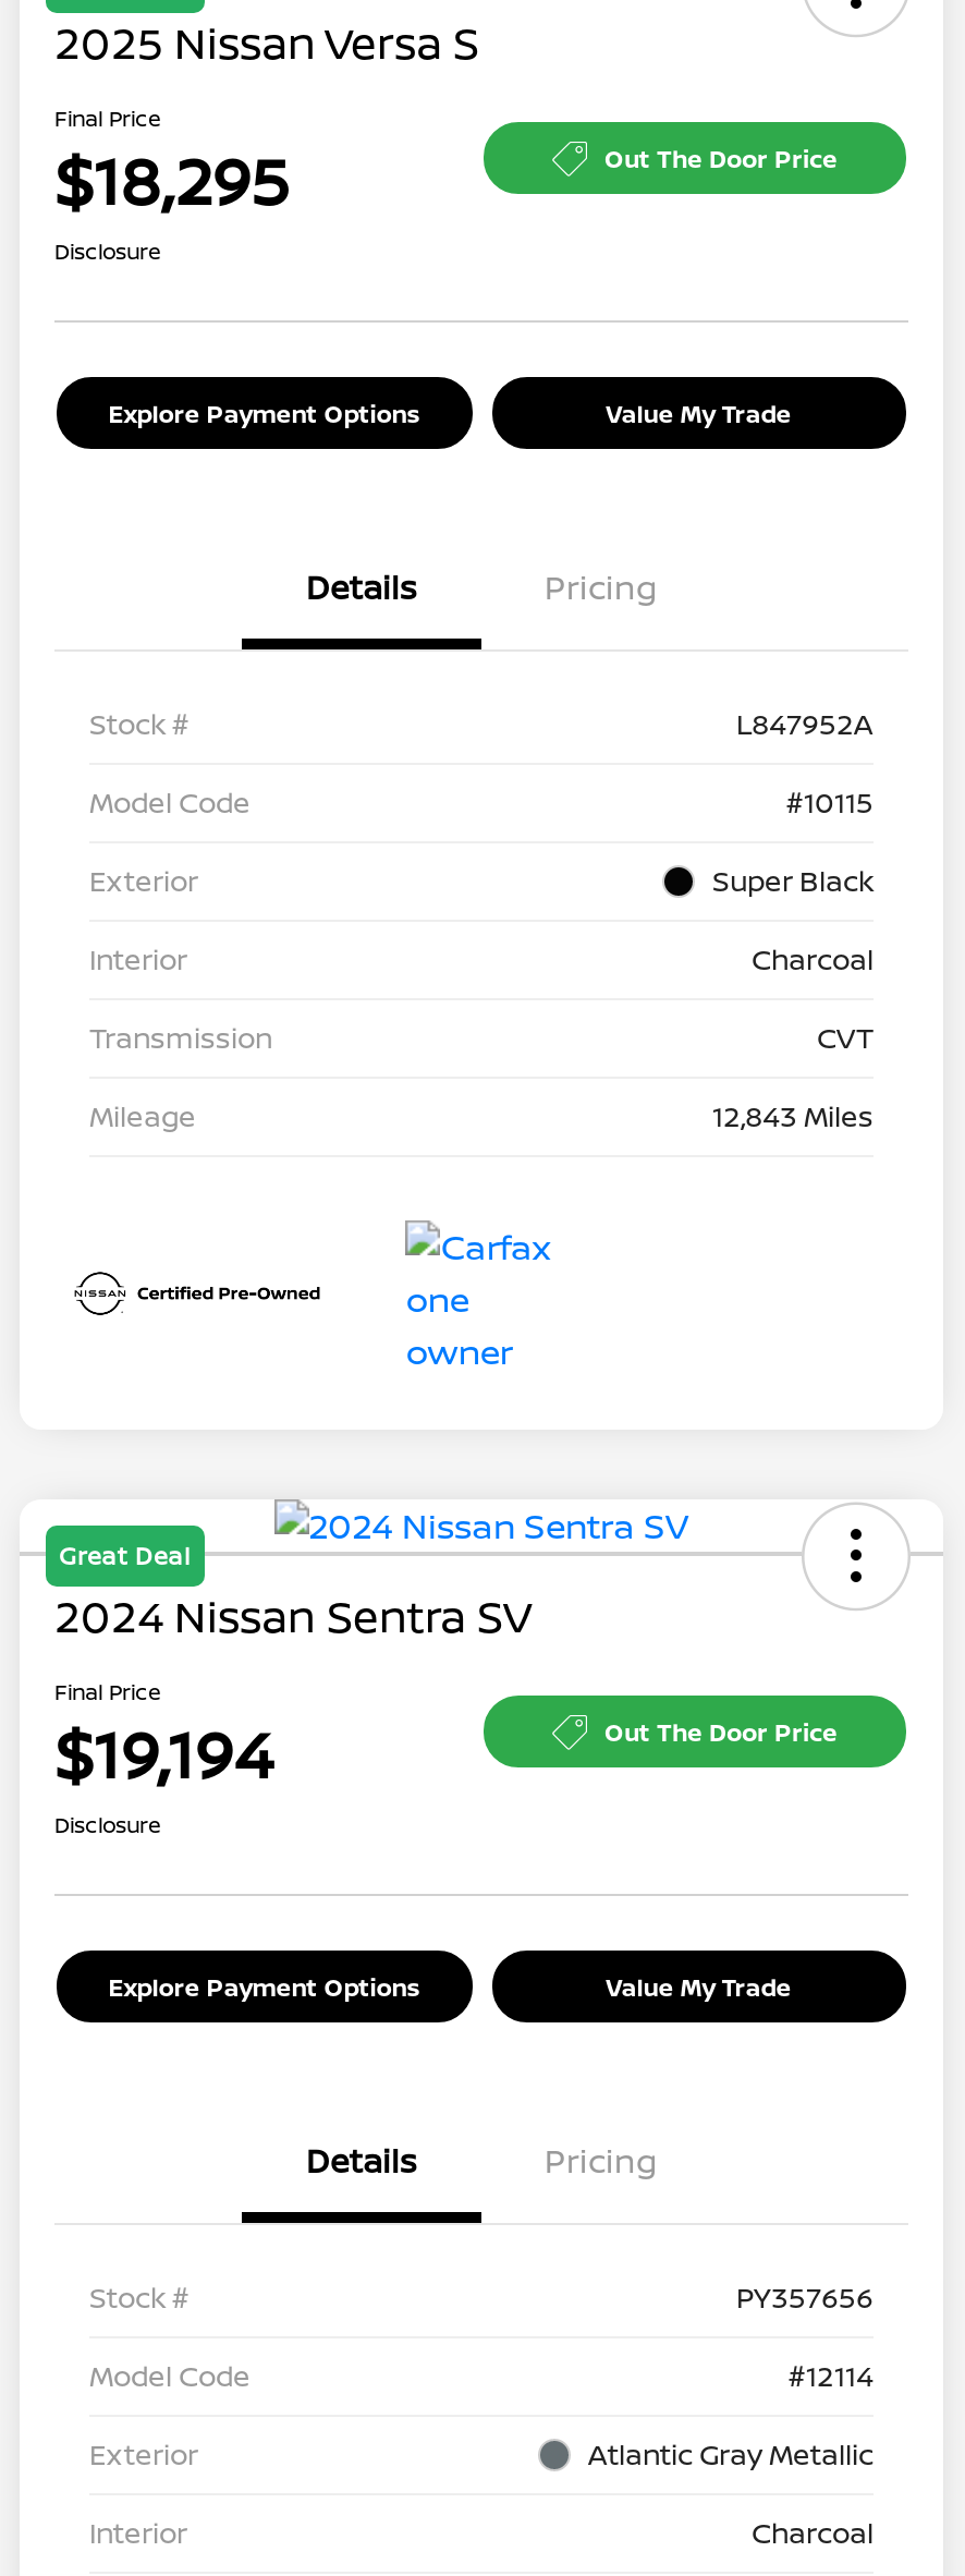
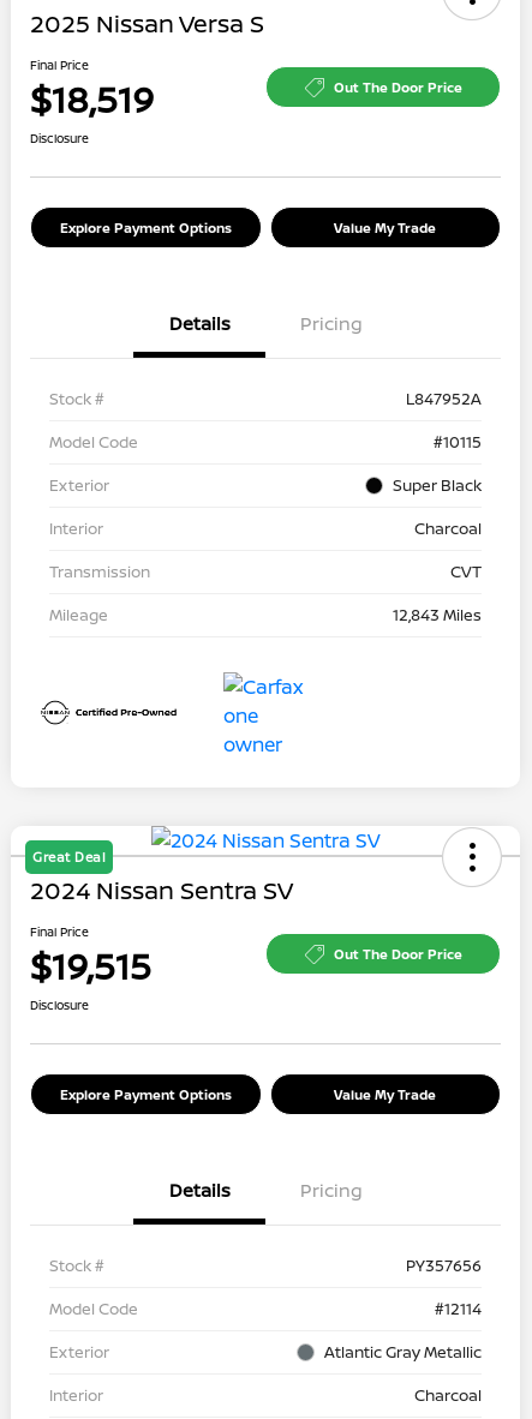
[54,135,290,224] $18,295 -> [30,74,154,123] $18,519
[54,1708,272,1798] $19,194 -> [30,941,151,990] $19,515

